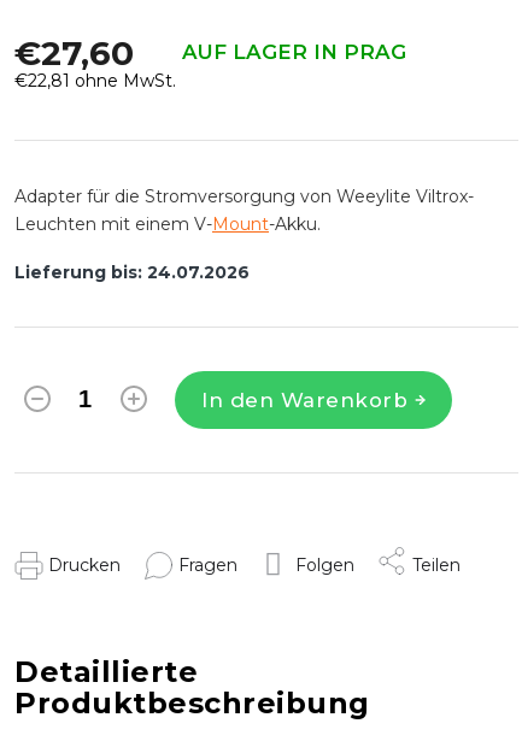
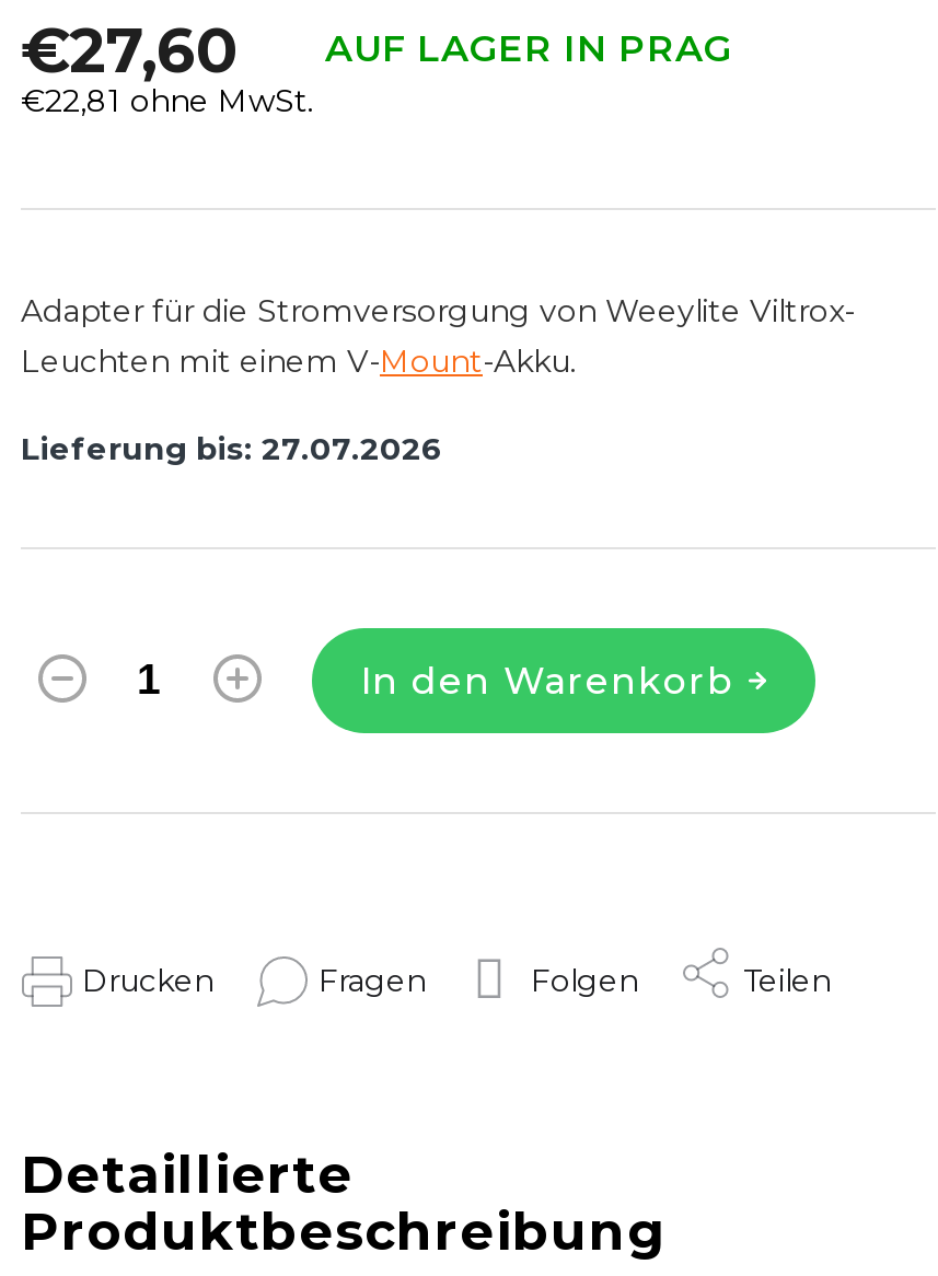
[14,261,250,283] Lieferung bis: 24.07.2026 -> [21,428,443,467] Lieferung bis: 27.07.2026

